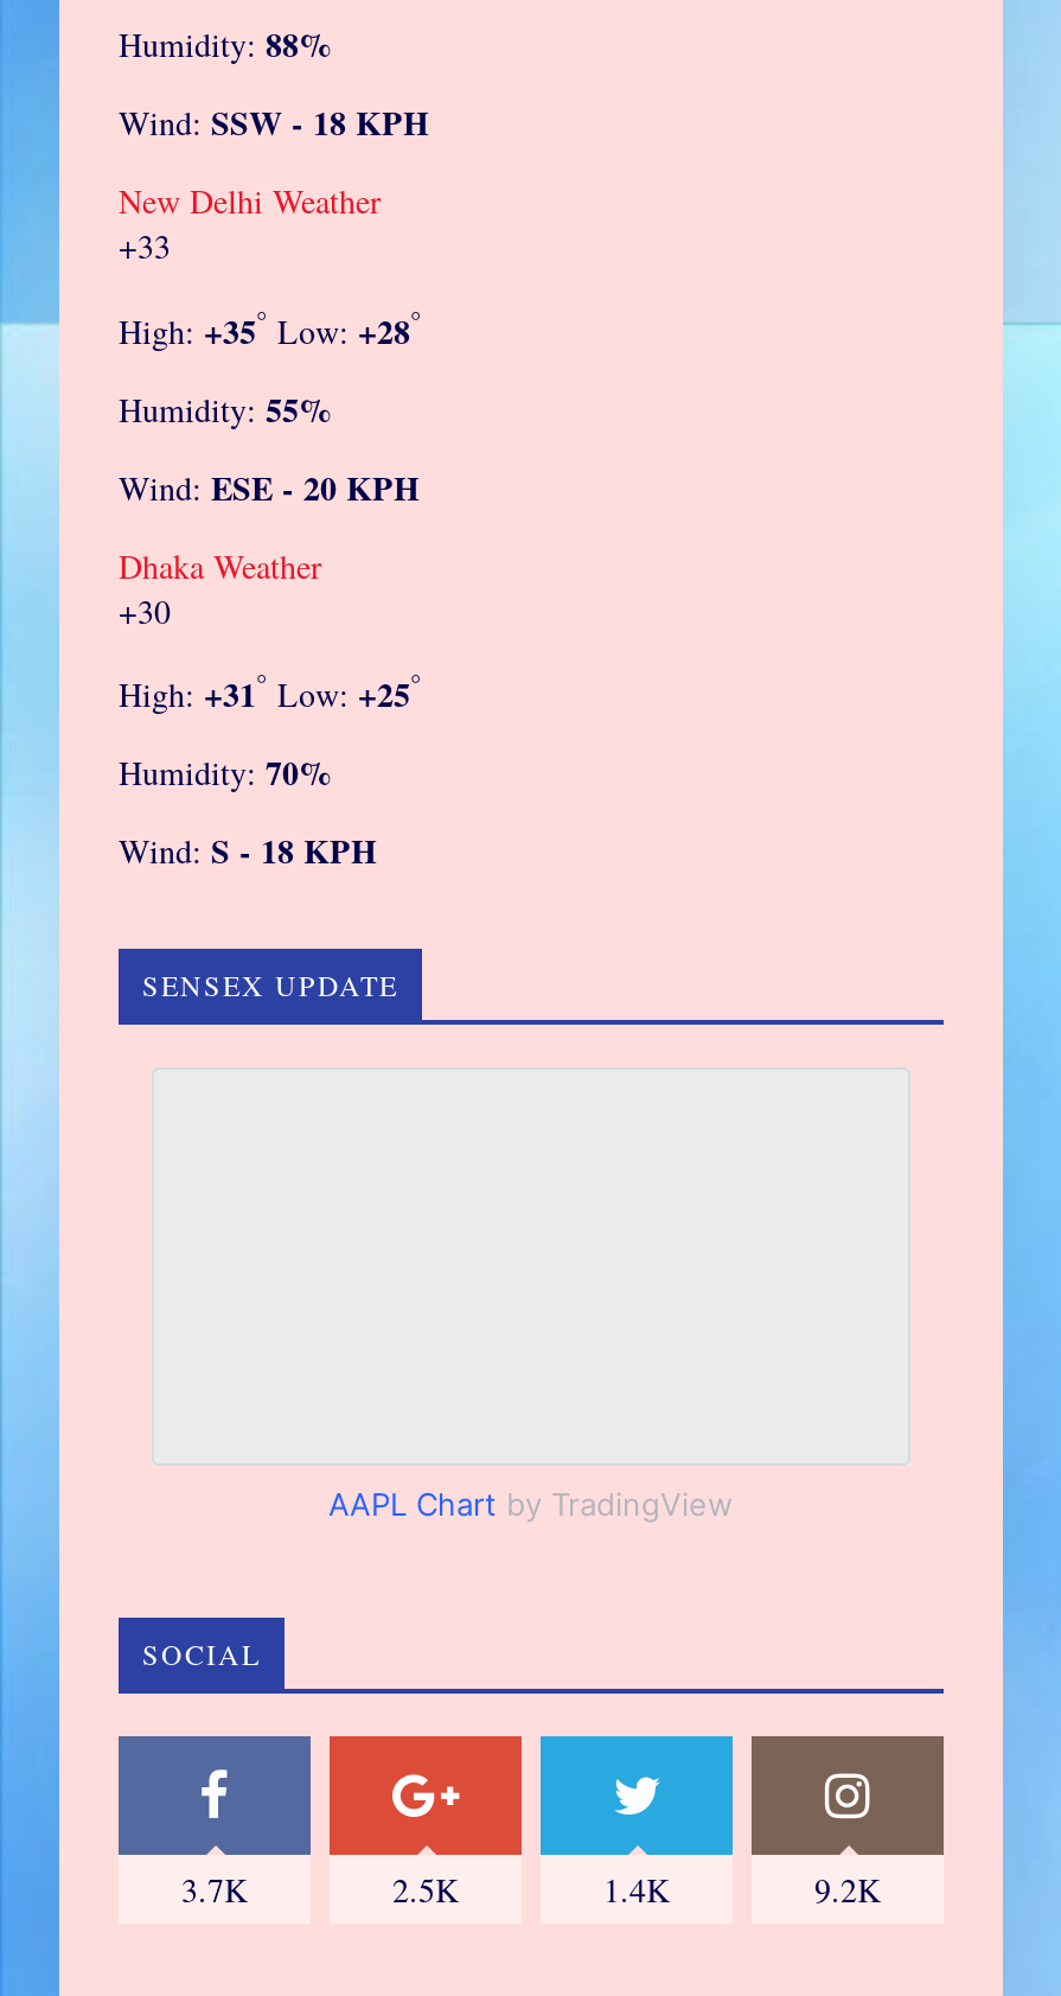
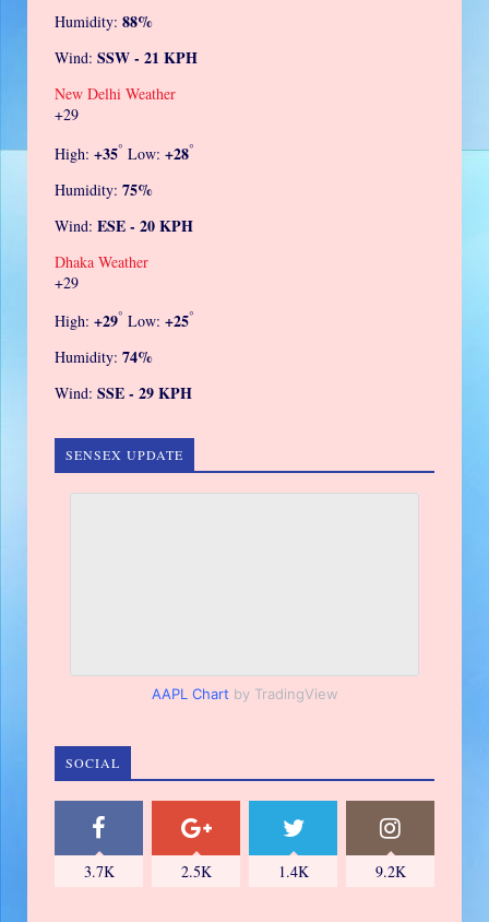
[119,98,429,148] Wind: SSW - 18 KPH -> [55,46,198,69] Wind: SSW - 21 KPH
[119,223,171,269] +33 -> [55,104,79,125] +29
[119,384,332,434] Humidity: 55% -> [55,178,153,201] Humidity: 75%
[119,588,171,633] +30 -> [55,272,79,293] +29
[119,664,422,720] High: +31 ° Low: +25° -> [55,307,194,333] High: +29 ° Low: +25°
[119,748,332,798] Humidity: 70% -> [55,346,153,369] Humidity: 74%
[119,827,377,876] Wind: S - 18 KPH -> [55,382,192,405] Wind: SSE - 29 KPH

